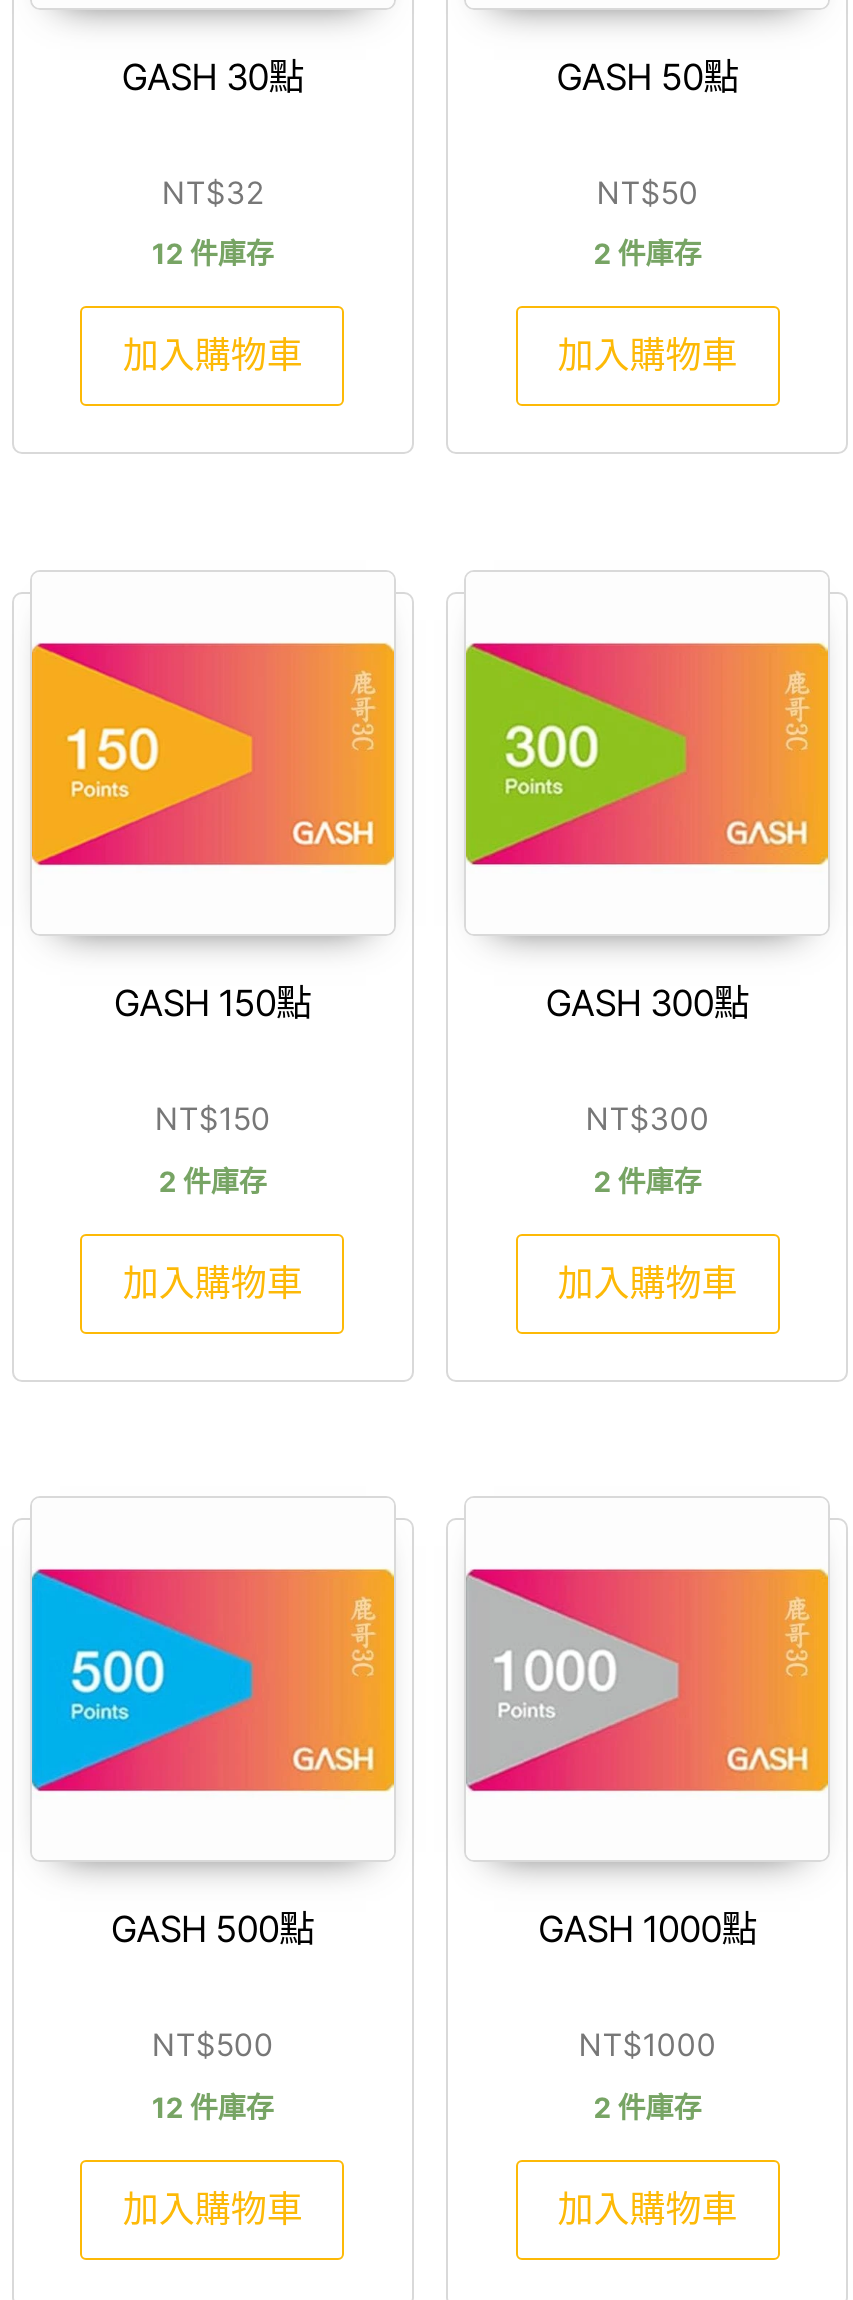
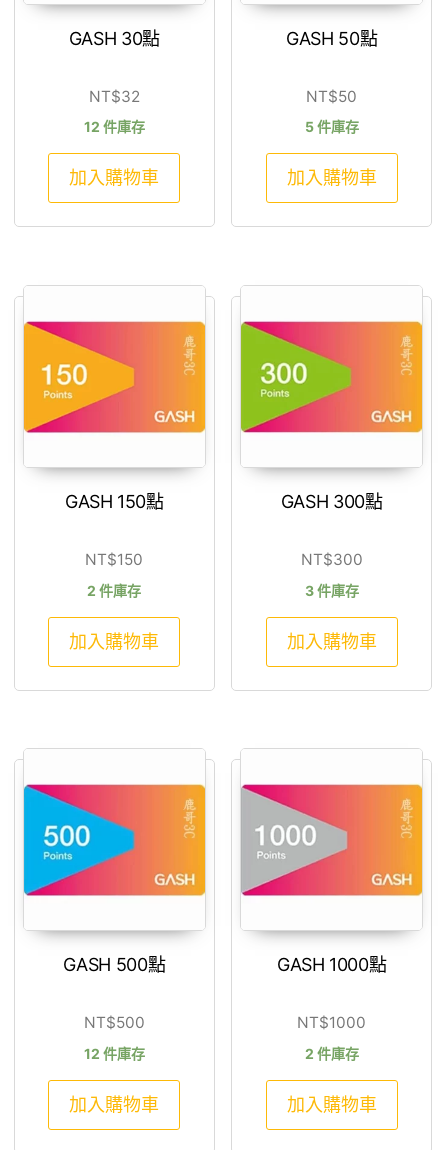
[593,237,701,271] 2 件庫存 -> [305,118,359,135] 5 件庫存
[593,1163,701,1197] 2 件庫存 -> [305,581,359,598] 3 件庫存

